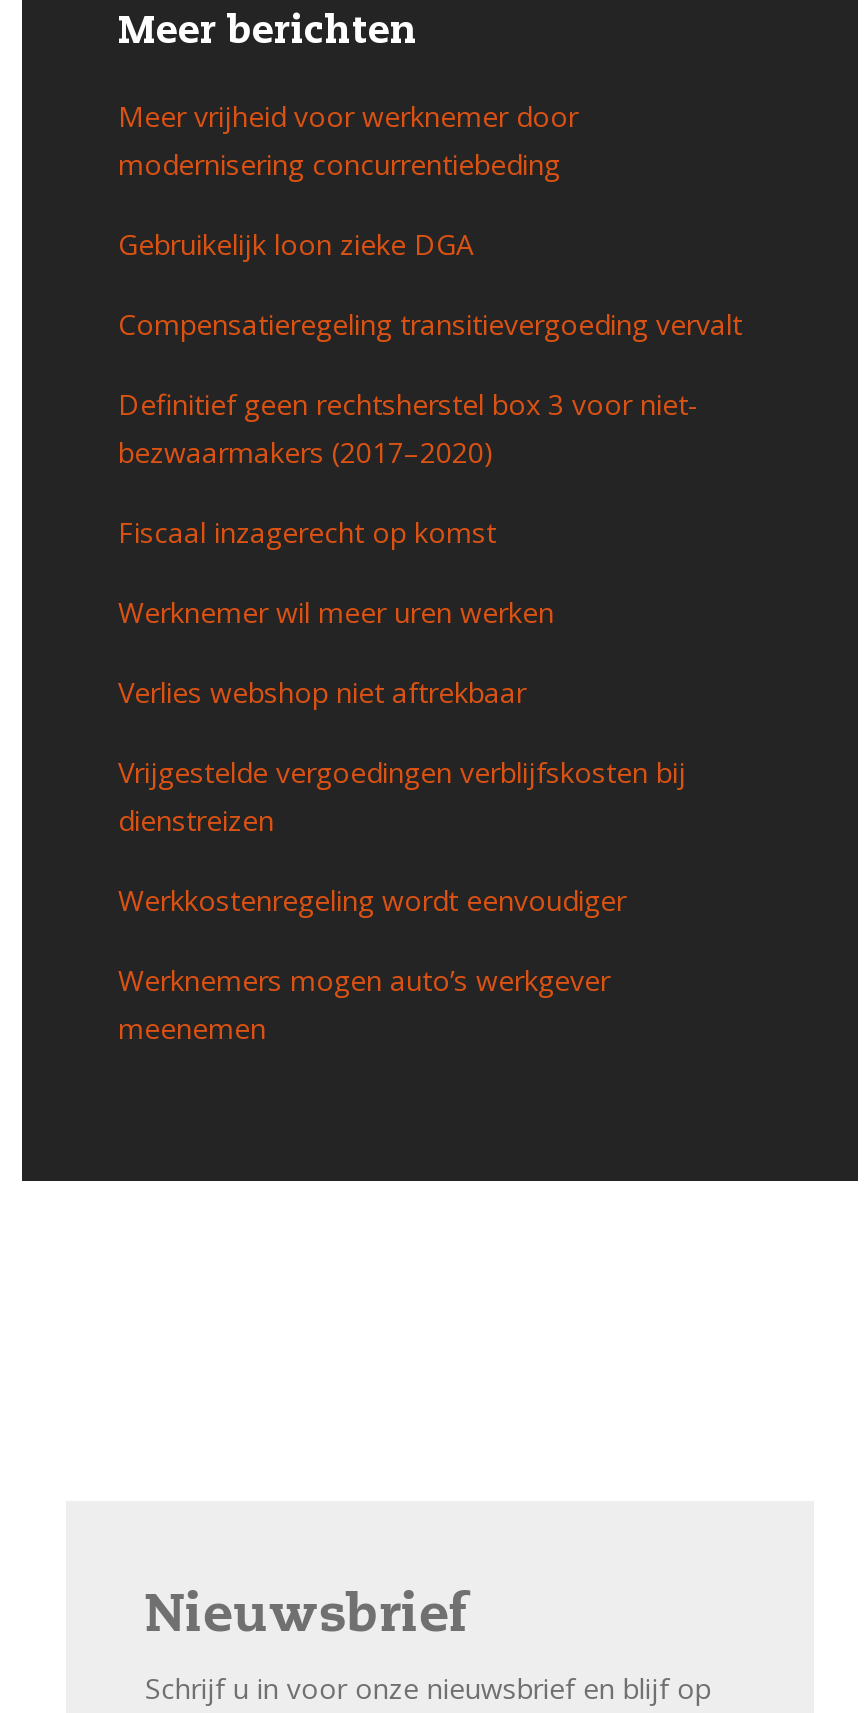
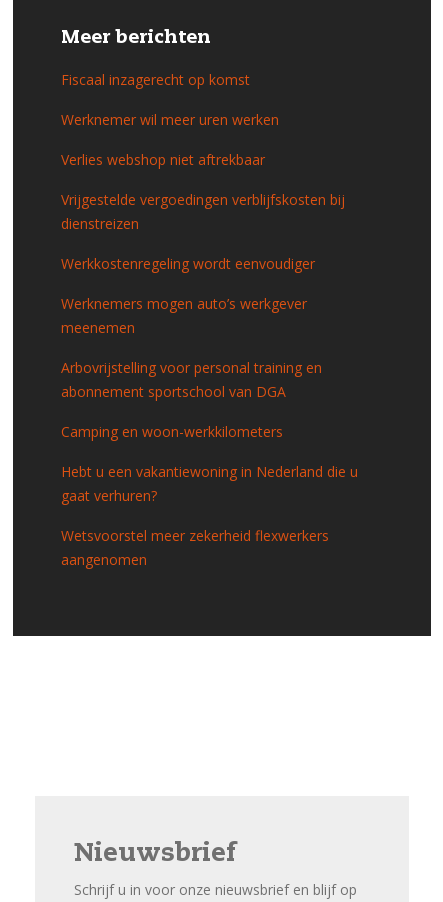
[118,96,742,470] Meer vrijheid voor werknemer door | modernisering concurrentiebeding | Gebruikelijk loon zieke DGA | Compensatieregeling transitievergoeding vervalt | Definitief geen rechtsherstel box 3 voor niet- | bezwaarmakers (2017–2020) -> none
moved [118,512,686,1046] -> [61,70,345,337]: Fiscaal inzagerecht op komst | Werknemer wil meer uren werken | Verlies webshop niet aftrekbaar | Vrijgestelde vergoedingen verblijfskosten bij | dienstreizen | Werkkostenregeling wordt eenvoudiger | Werknemers mogen auto’s werkgever | meenemen
none -> [61,358,358,569] Arbovrijstelling voor personal training en | abonnement sportschool van DGA | Camping en woon-werkkilometers | Hebt u een vakantiewoning in Nederland die u | gaat verhuren? | Wetsvoorstel meer zekerheid flexwerkers | aangenomen

